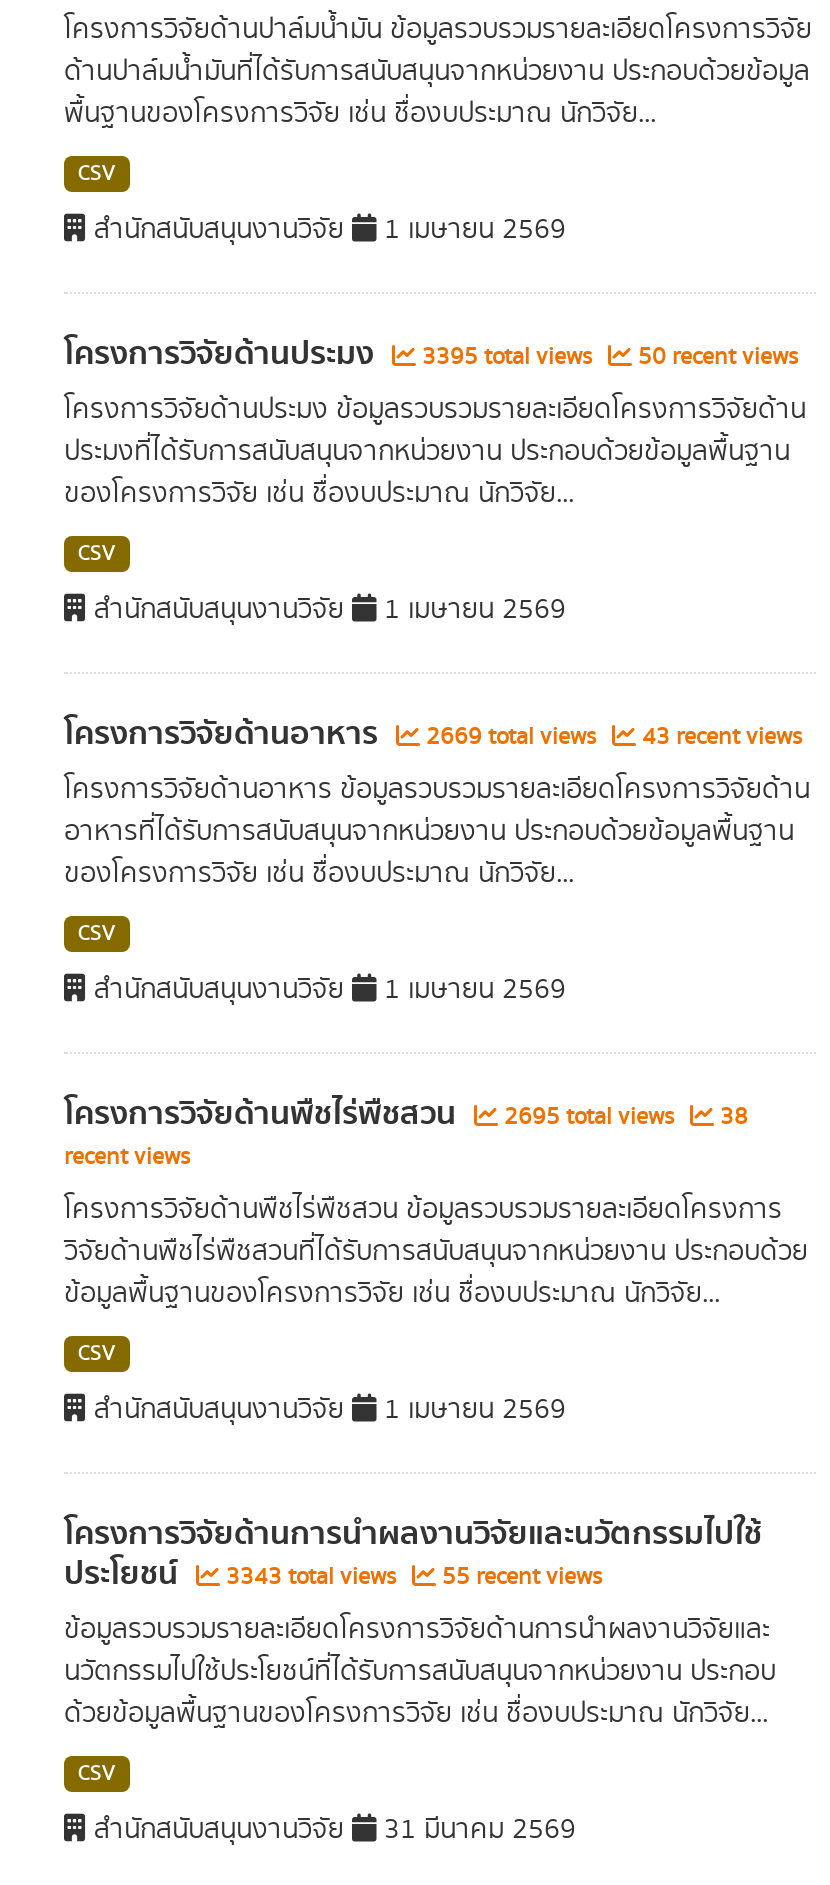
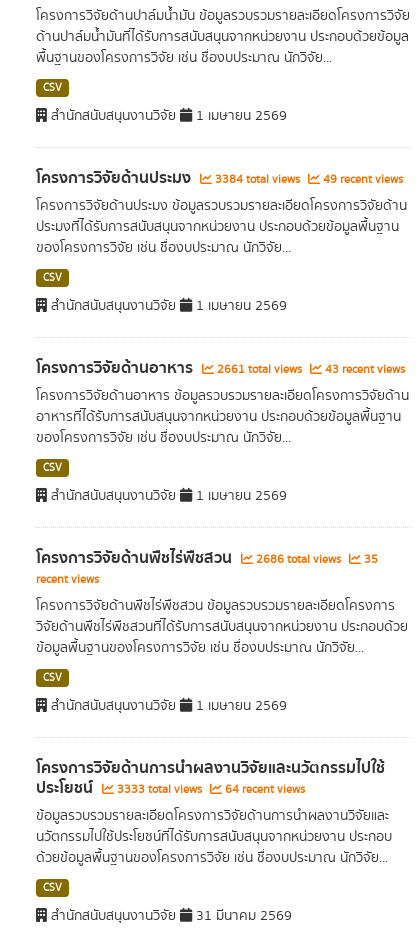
[416,340,598,374] 3395 total views -> [212,171,303,188] 3384 total views
[632,340,798,374] 50 recent views -> [320,171,403,188] 49 recent views
[64,708,802,760] โครงการวิจัยด้านอาหาร 2669 total views 43 recent views -> [36,355,405,381] โครงการวิจัยด้านอาหาร 2661 total views 43 recent views
[498,1100,680,1134] 2695 total views -> [253,551,344,568] 2686 total views
[714,1100,748,1134] 38 -> [361,551,378,568] 35
[220,1560,402,1594] 3343 total views -> [114,781,205,798] 3333 total views
[436,1560,602,1594] 55 recent views -> [222,781,305,798] 64 recent views

